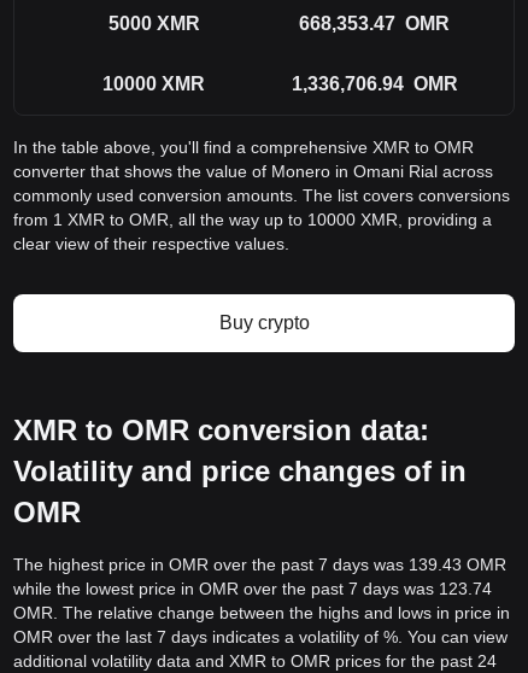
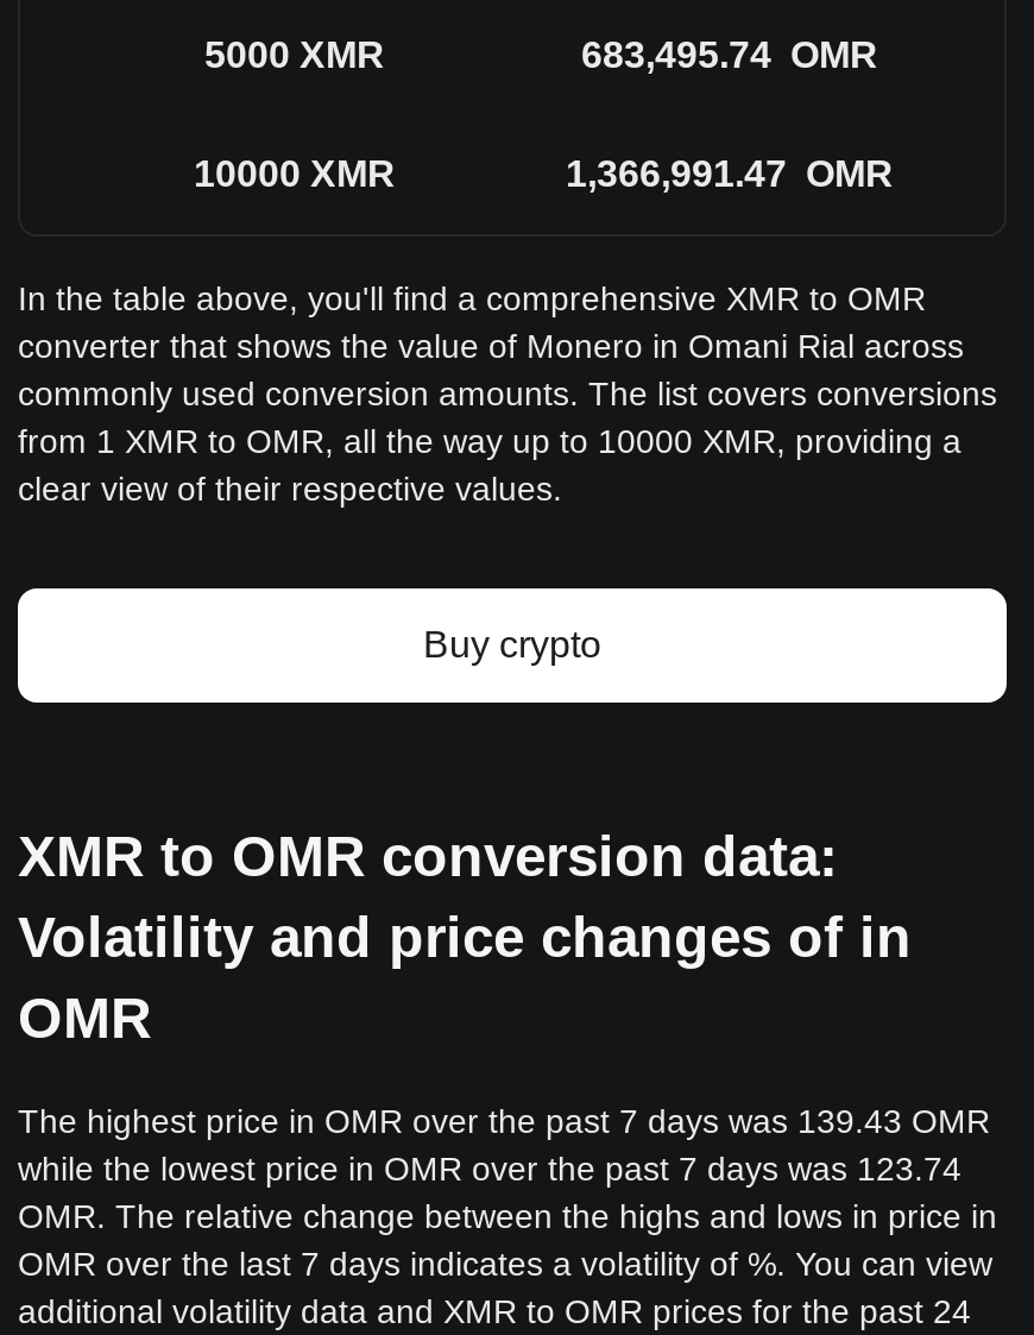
[299,13,450,34] 668,353.47 OMR -> [581,34,878,75] 683,495.74 OMR
[291,74,457,94] 1,336,706.94 OMR -> [566,153,894,194] 1,366,991.47 OMR

